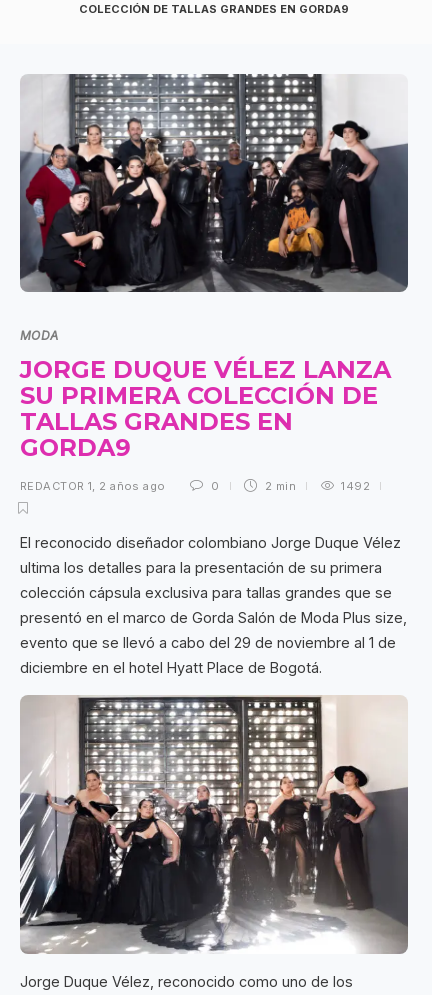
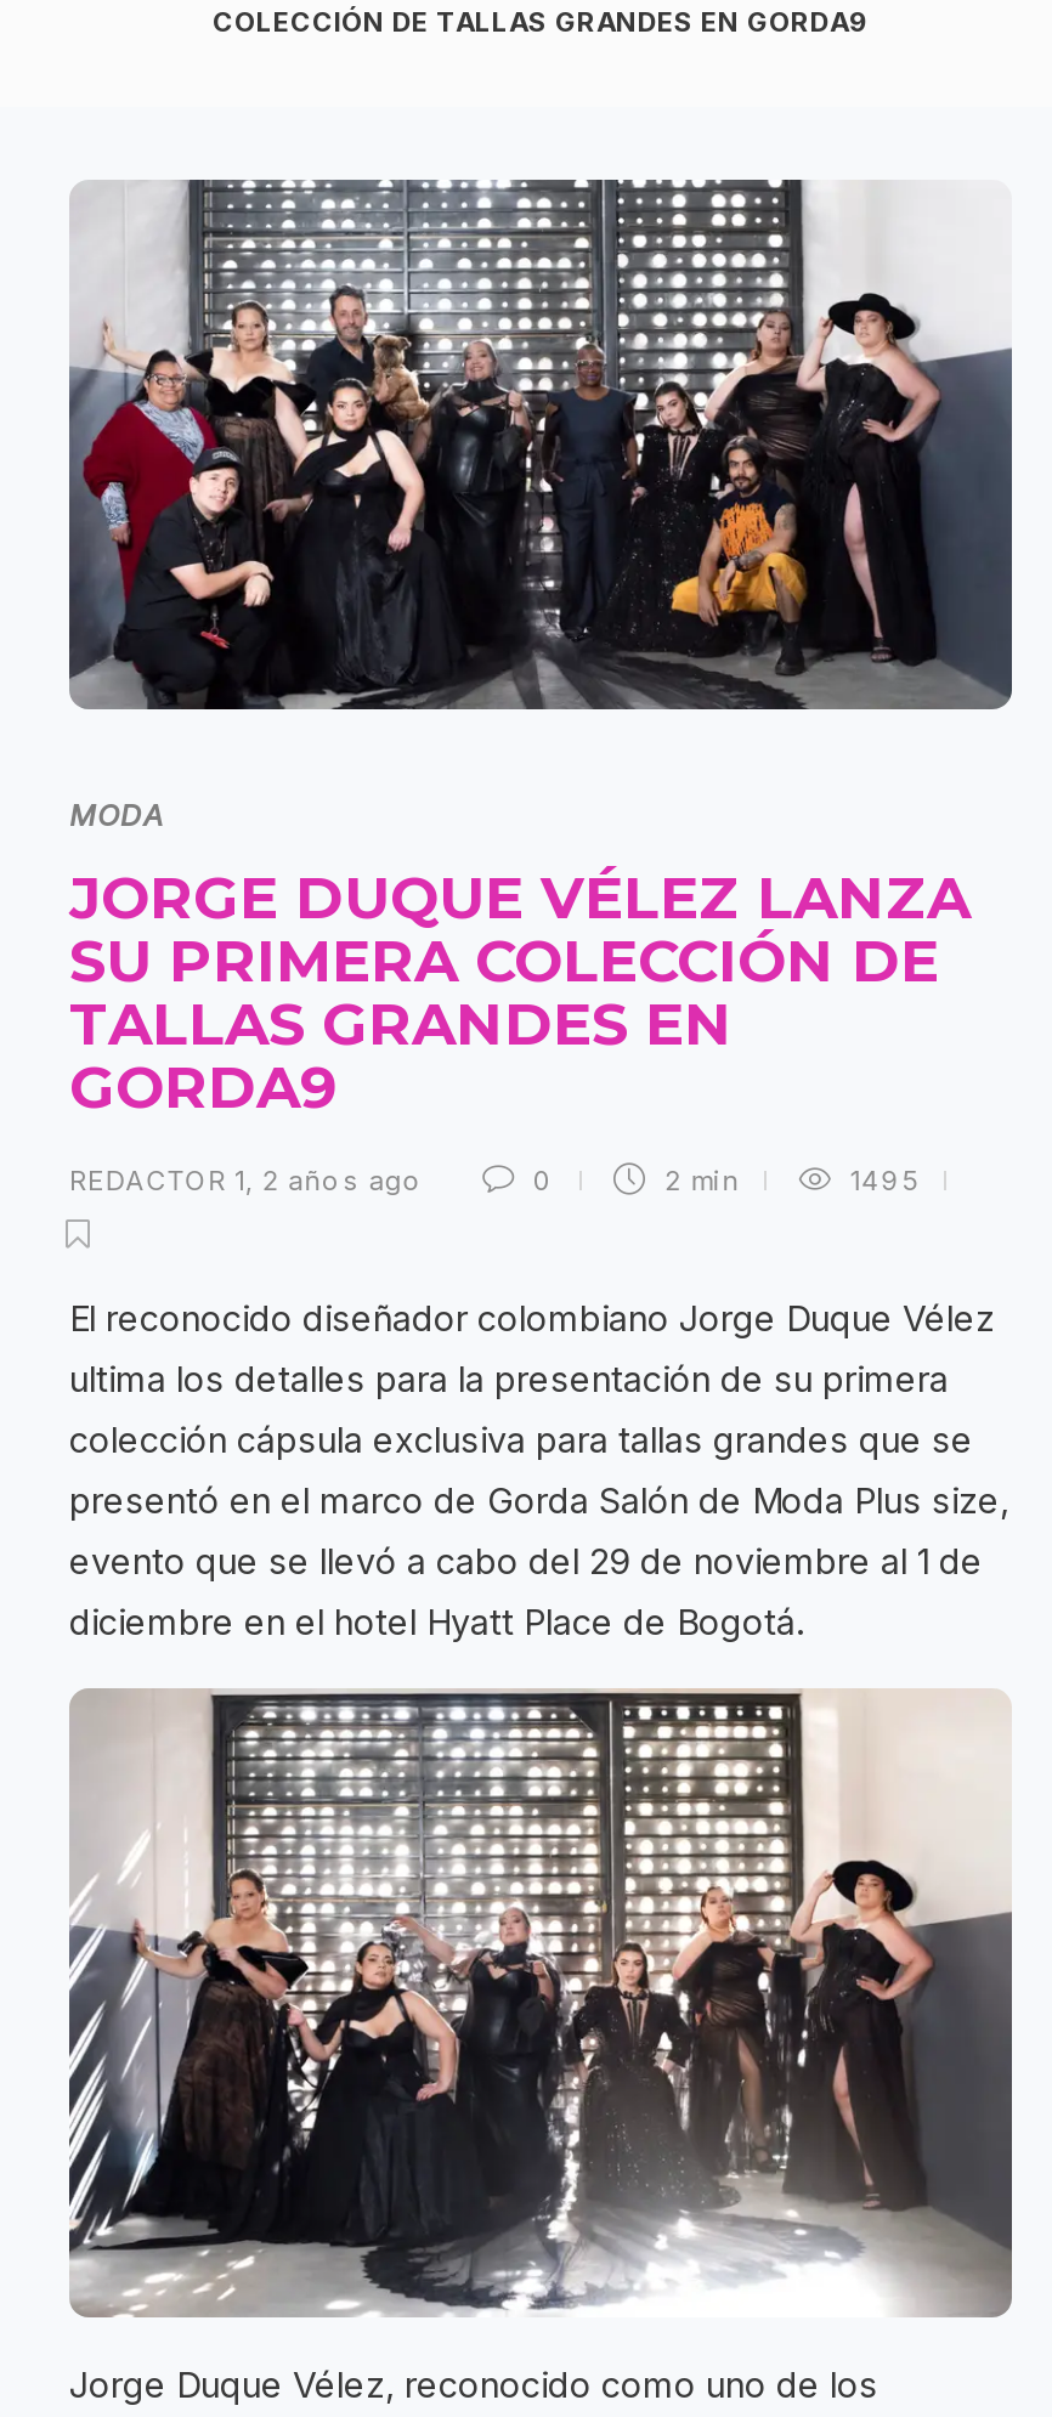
[338,479,370,493] 1492 -> [842,1164,920,1198] 1495

